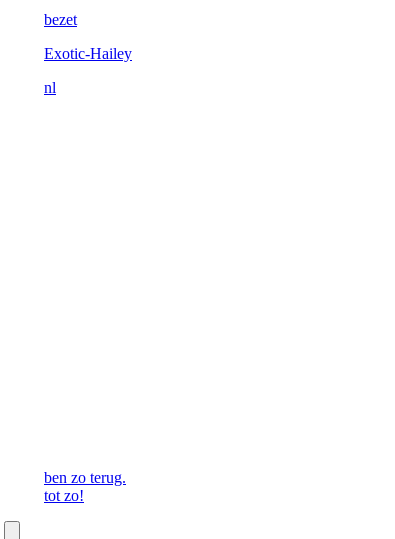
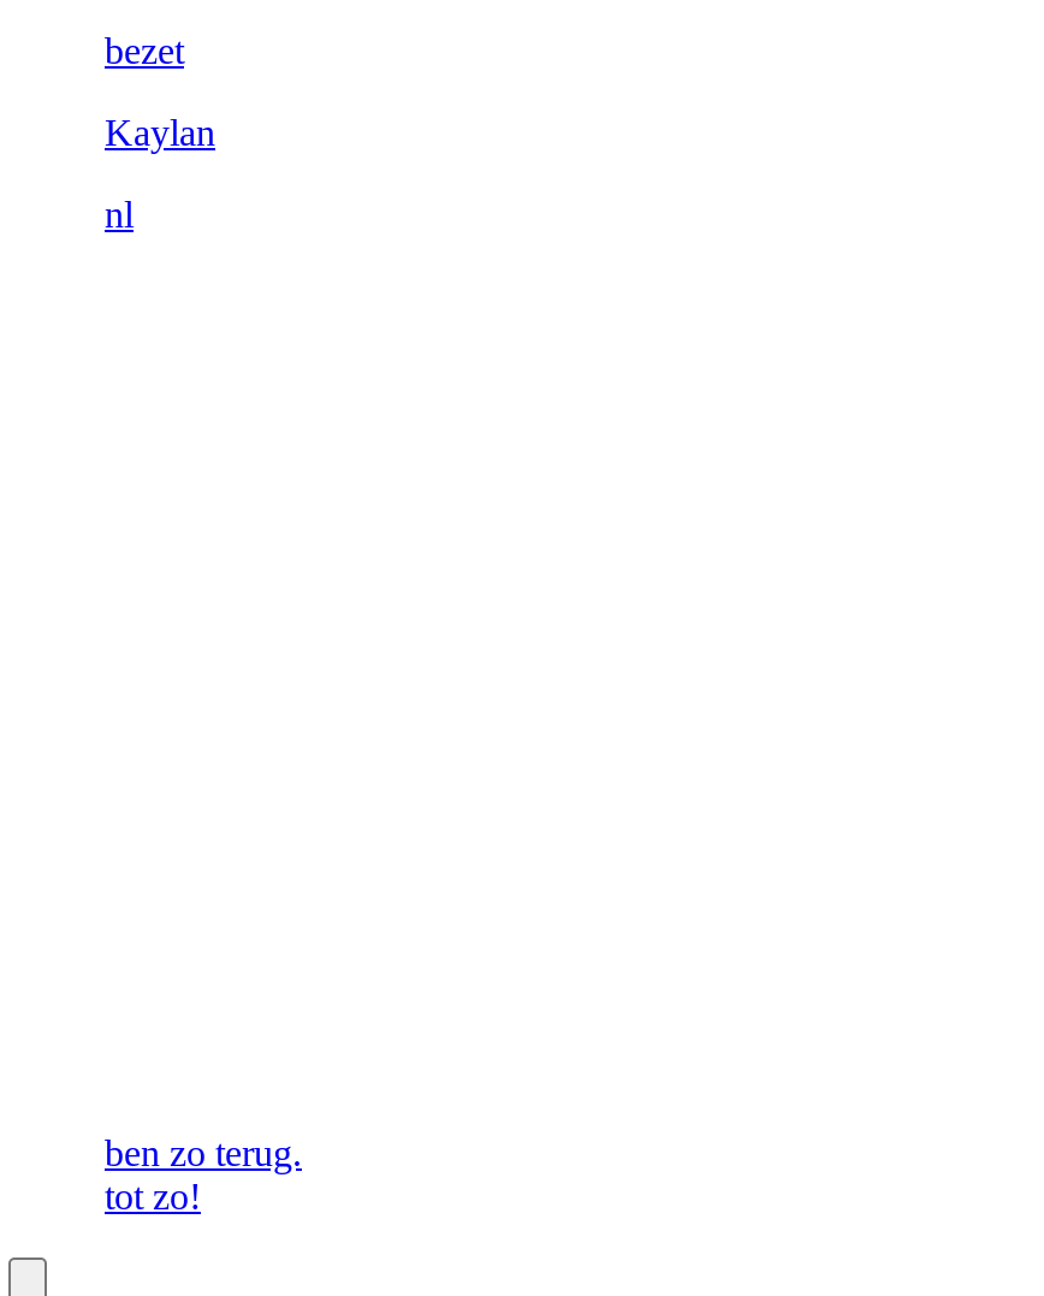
[44,45,132,62] Exotic-Hailey -> [105,112,215,153] Kaylan

